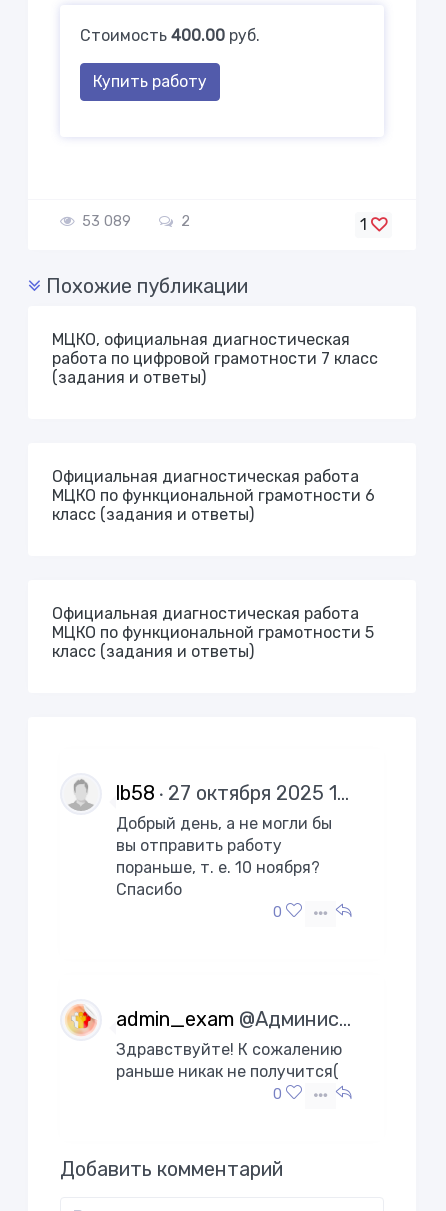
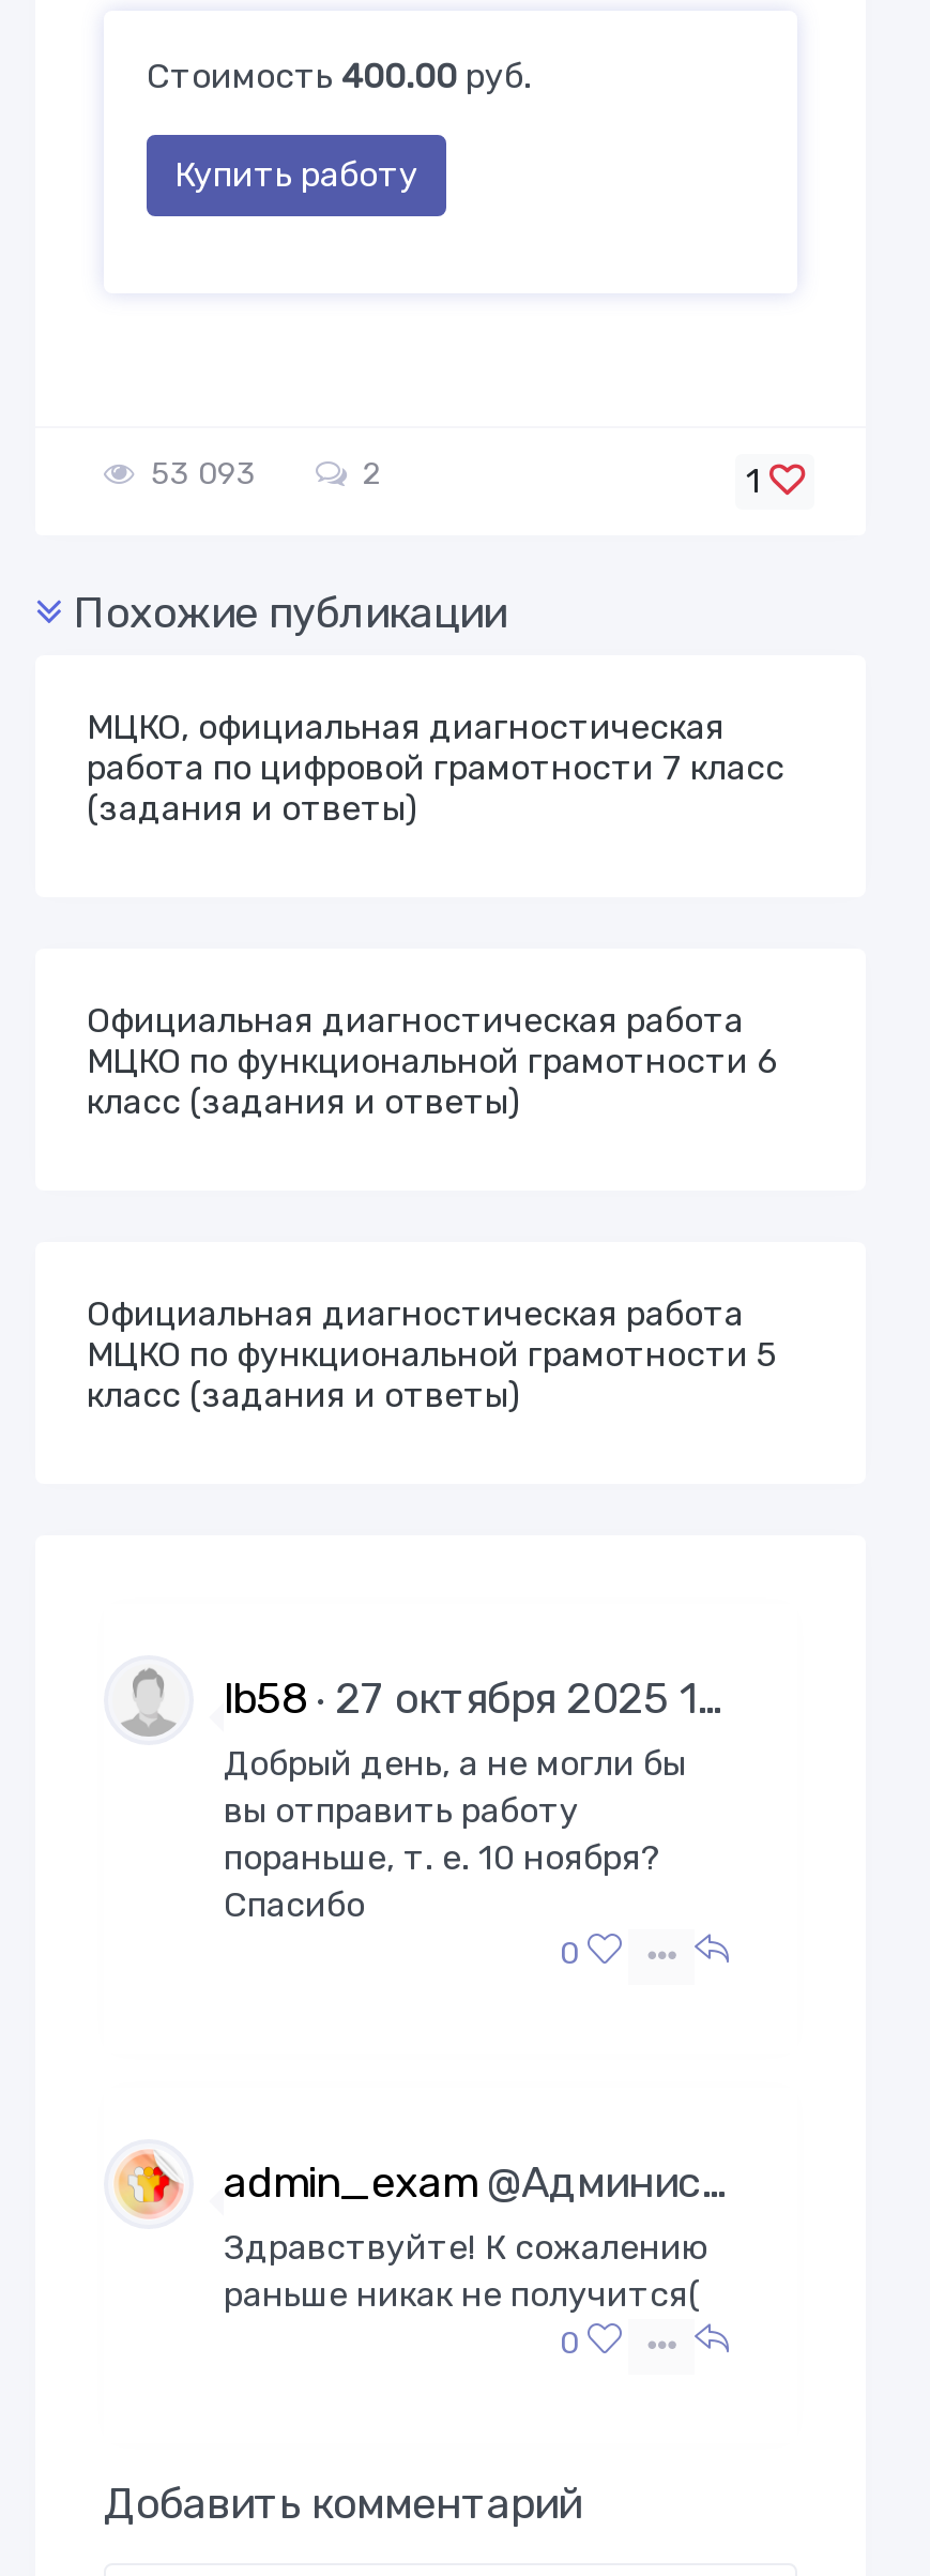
[82,213,131,230] 53 089 -> [151,456,256,493] 53 093

